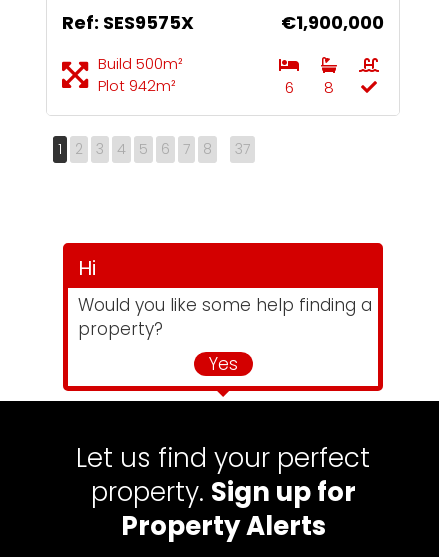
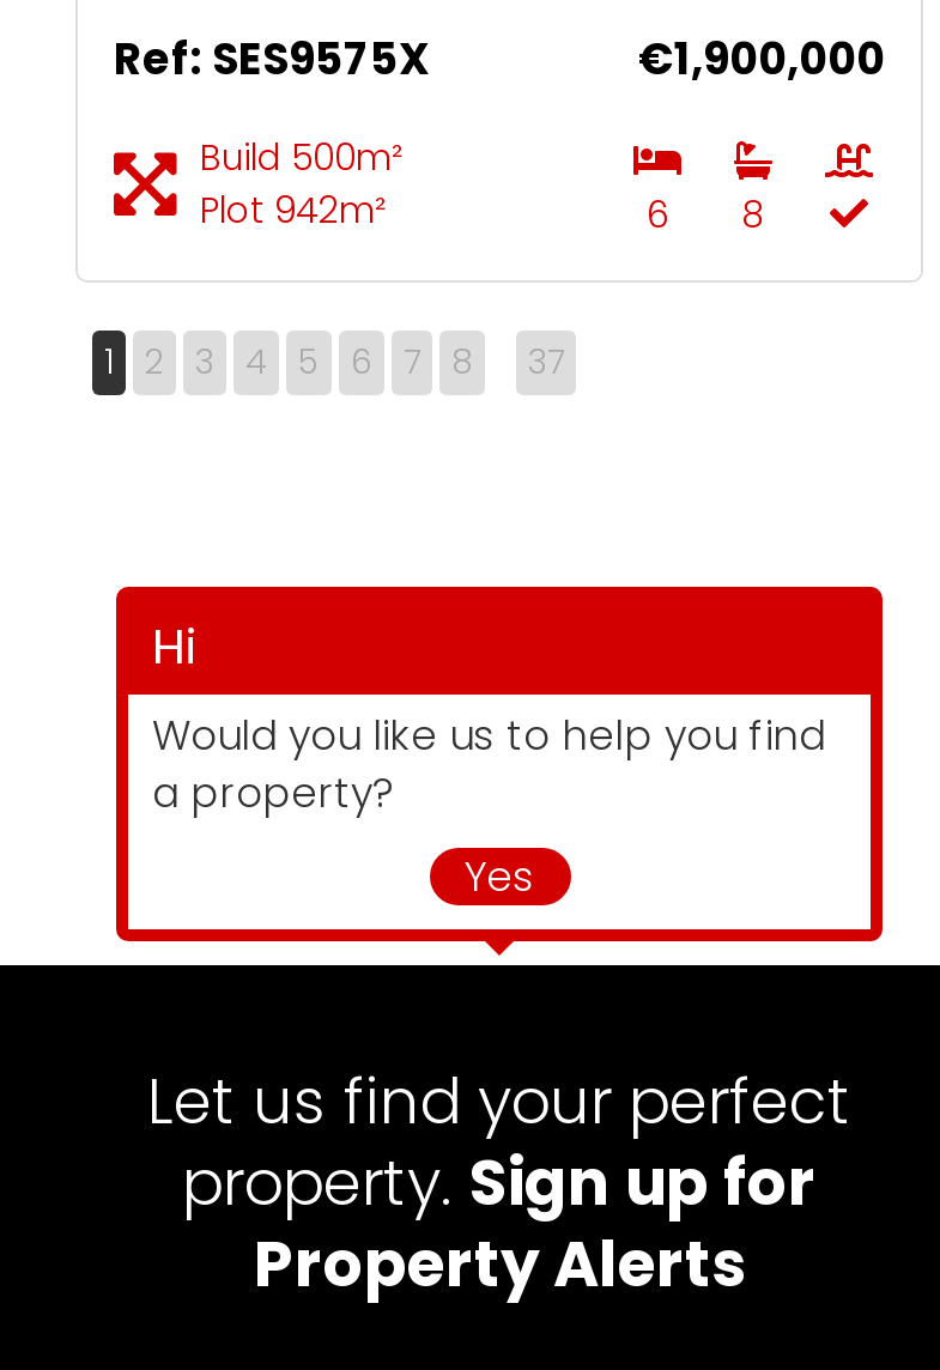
[78,293,372,341] Would you like some help finding a | property? -> [152,707,825,822] Would you like us to help you find | a property?

